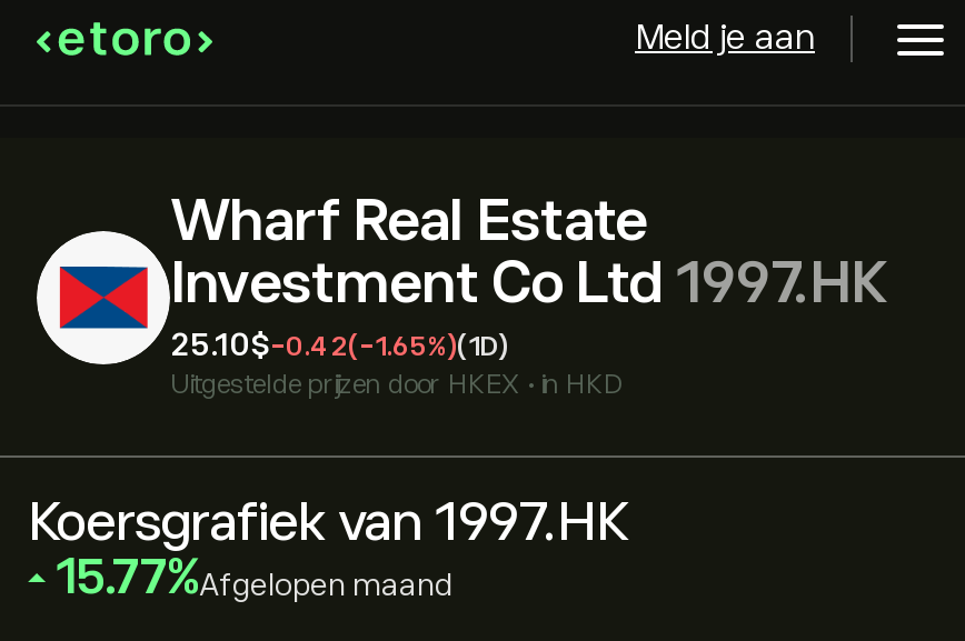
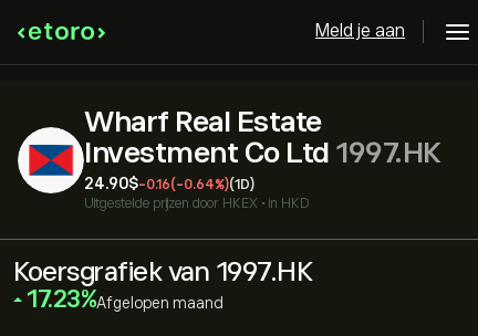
[170,327,508,362] 25.10$-0.42(-1.65%)(1D) -> [84,175,254,192] 24.90$-0.16(-0.64%)(1D)
[54,549,455,604] 15.77 Afgelopen maand -> [27,285,224,313] 17.23 Afgelopen maand

